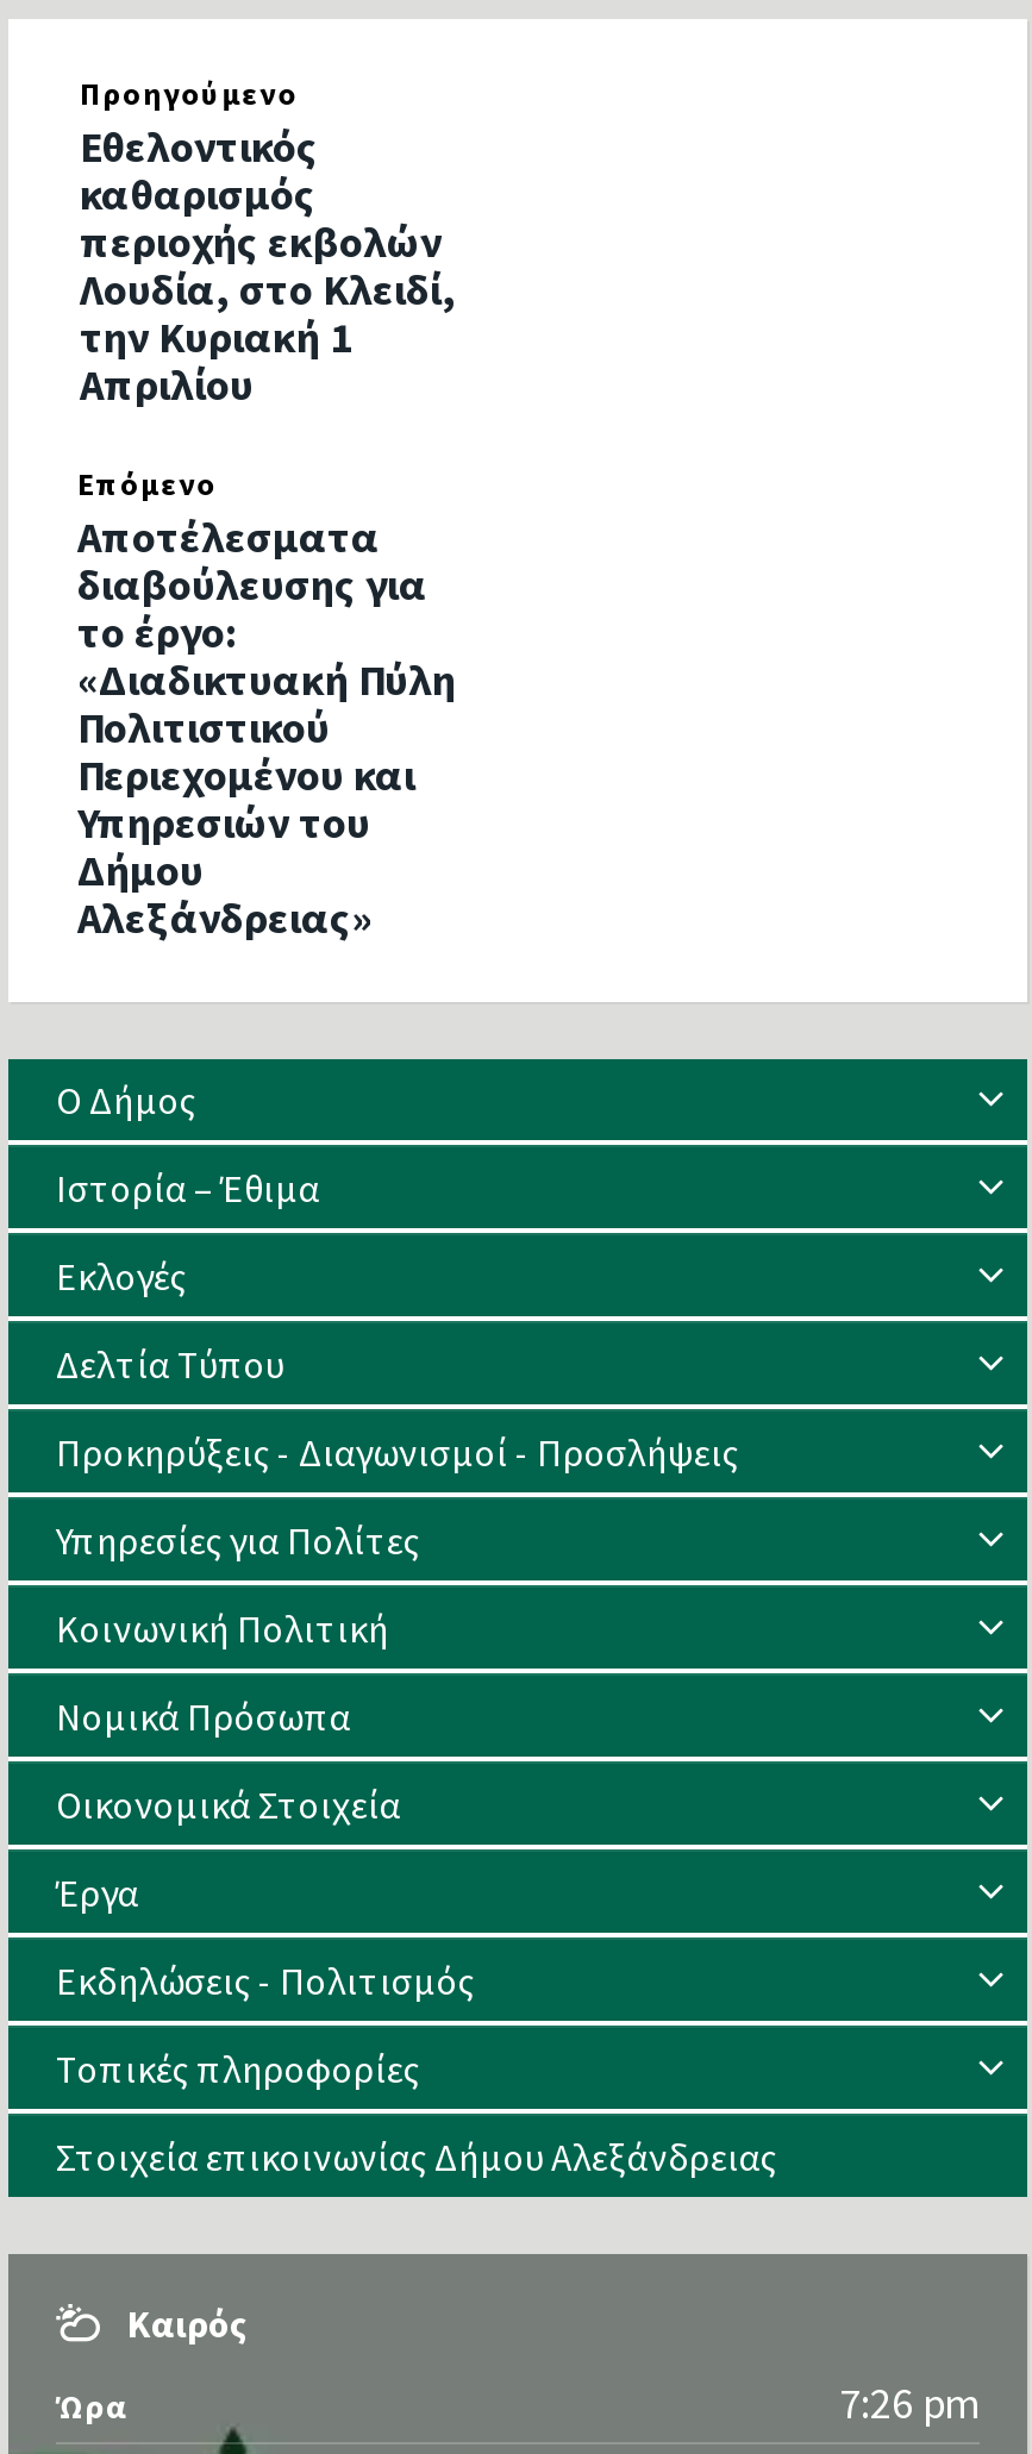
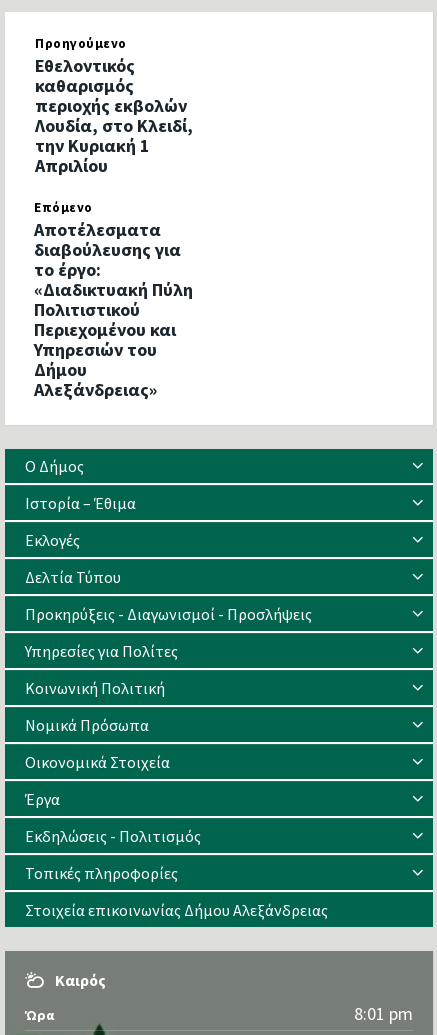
[839,2376,980,2431] 7:26 pm -> [354,1002,413,1025] 8:01 pm

